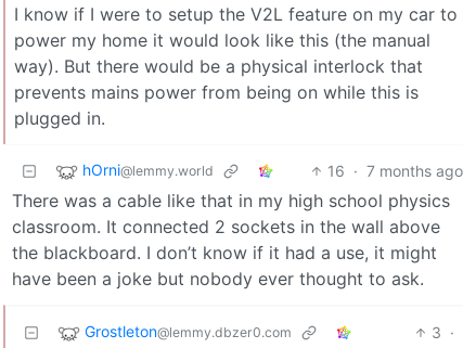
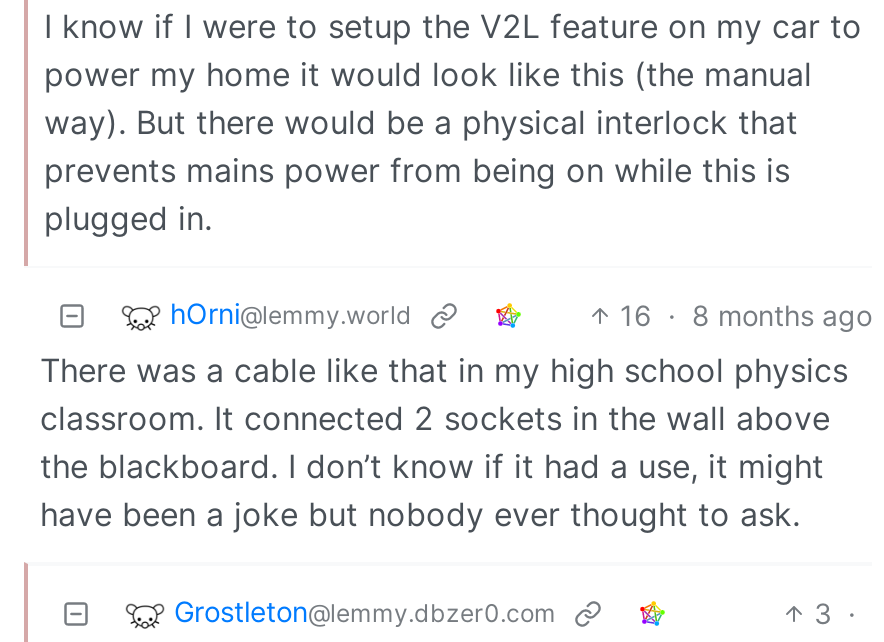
[327,161,463,180] 16 · 7 months ago -> [620,298,872,332] 16 · 8 months ago

